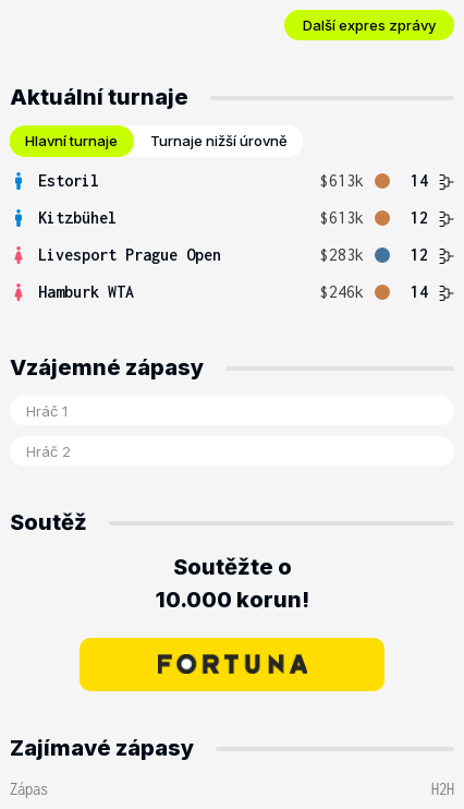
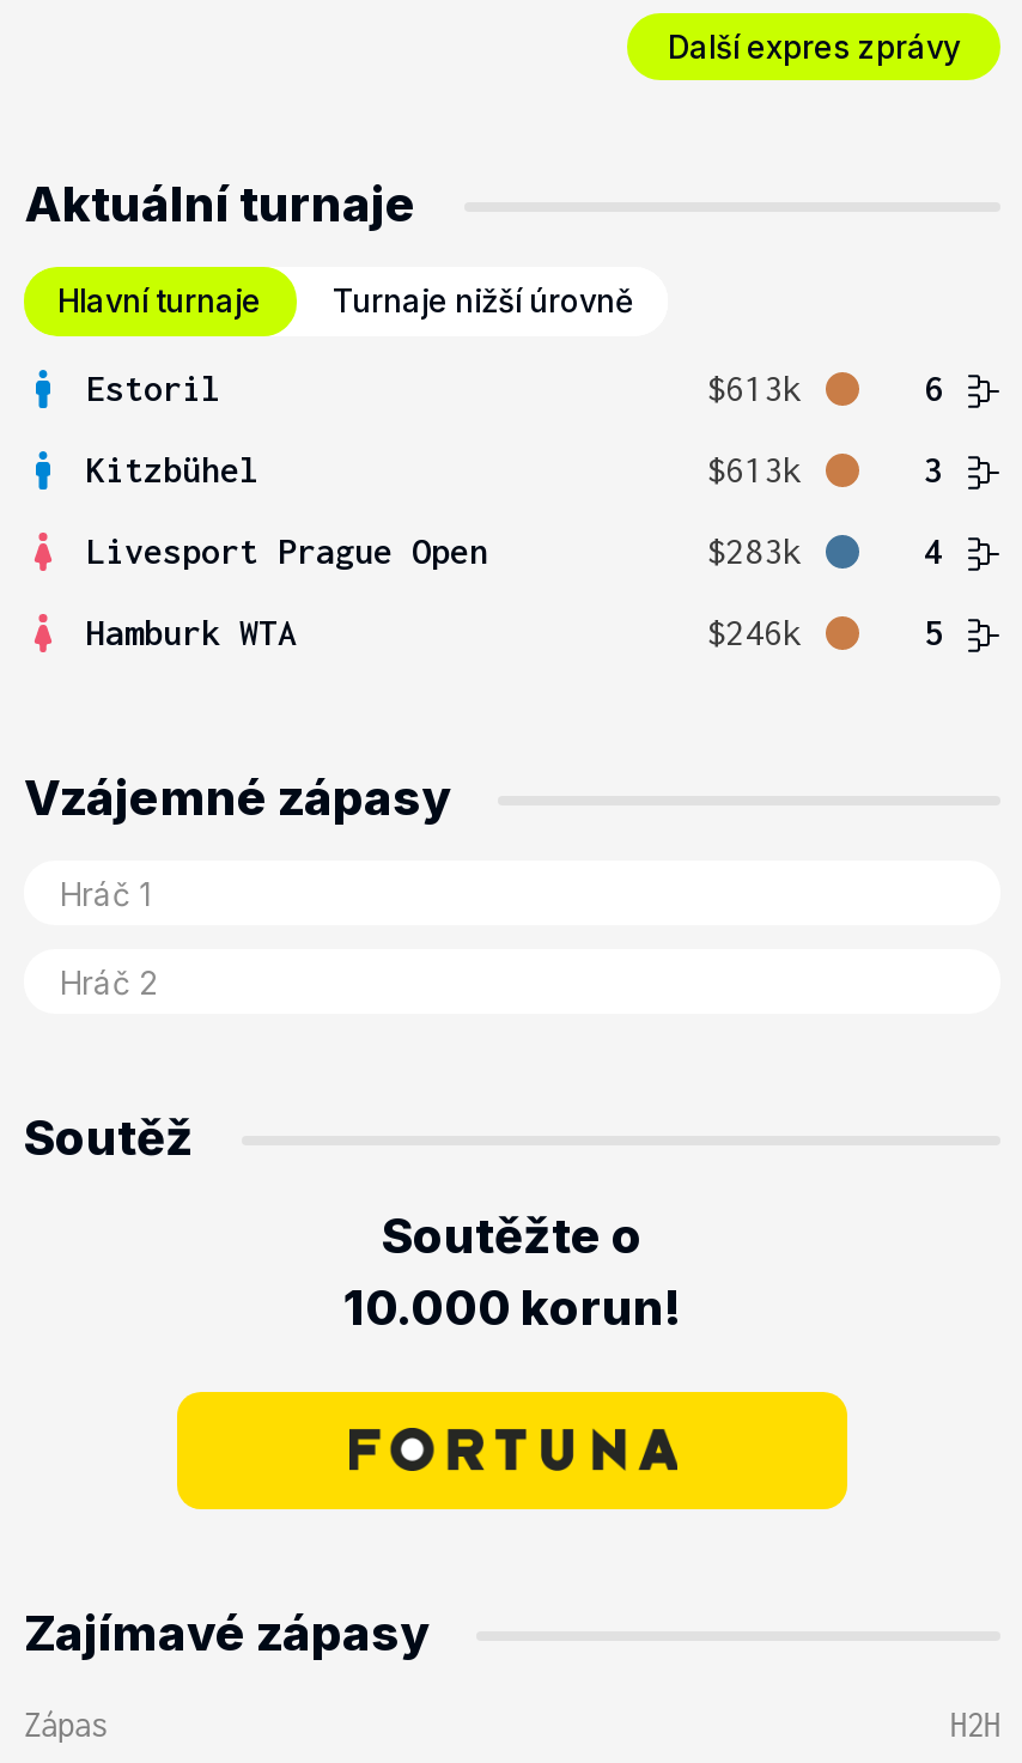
[411,171,428,190] 14 -> [924,367,943,408] 6
[411,208,428,227] 12 -> [924,449,943,490] 3
[411,245,428,264] 12 -> [924,530,943,571] 4
[411,282,428,301] 14 -> [924,612,943,652] 5

